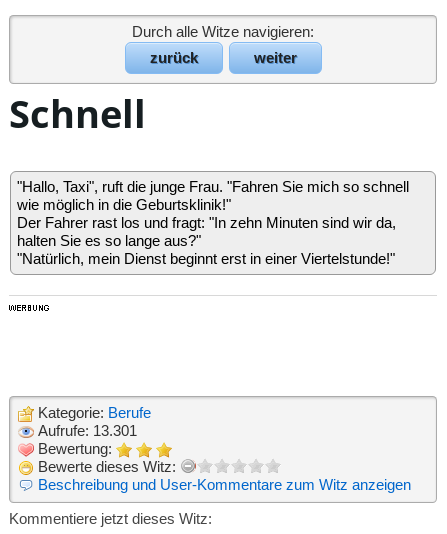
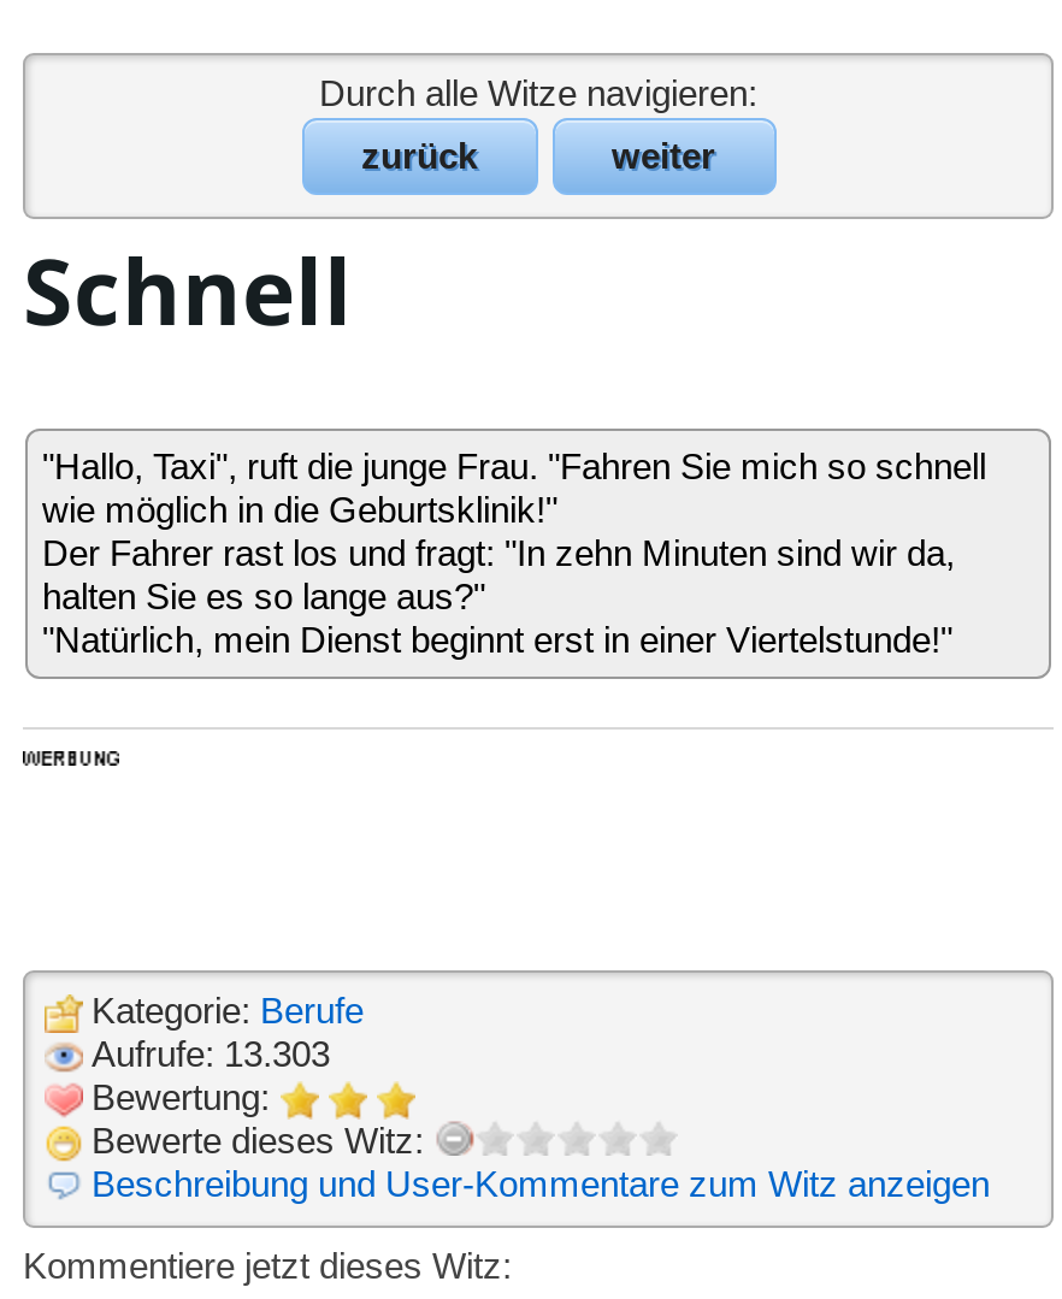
[33,422,136,439] Aufrufe: 13.301 -> [82,1034,330,1075] Aufrufe: 13.303

